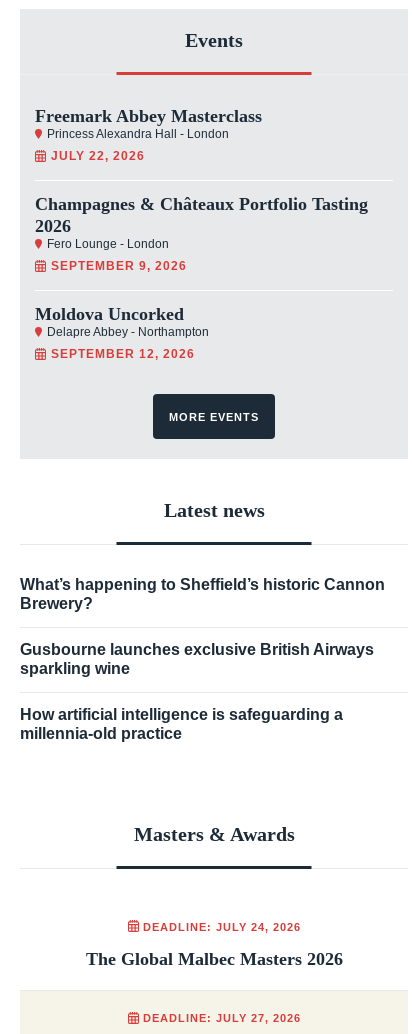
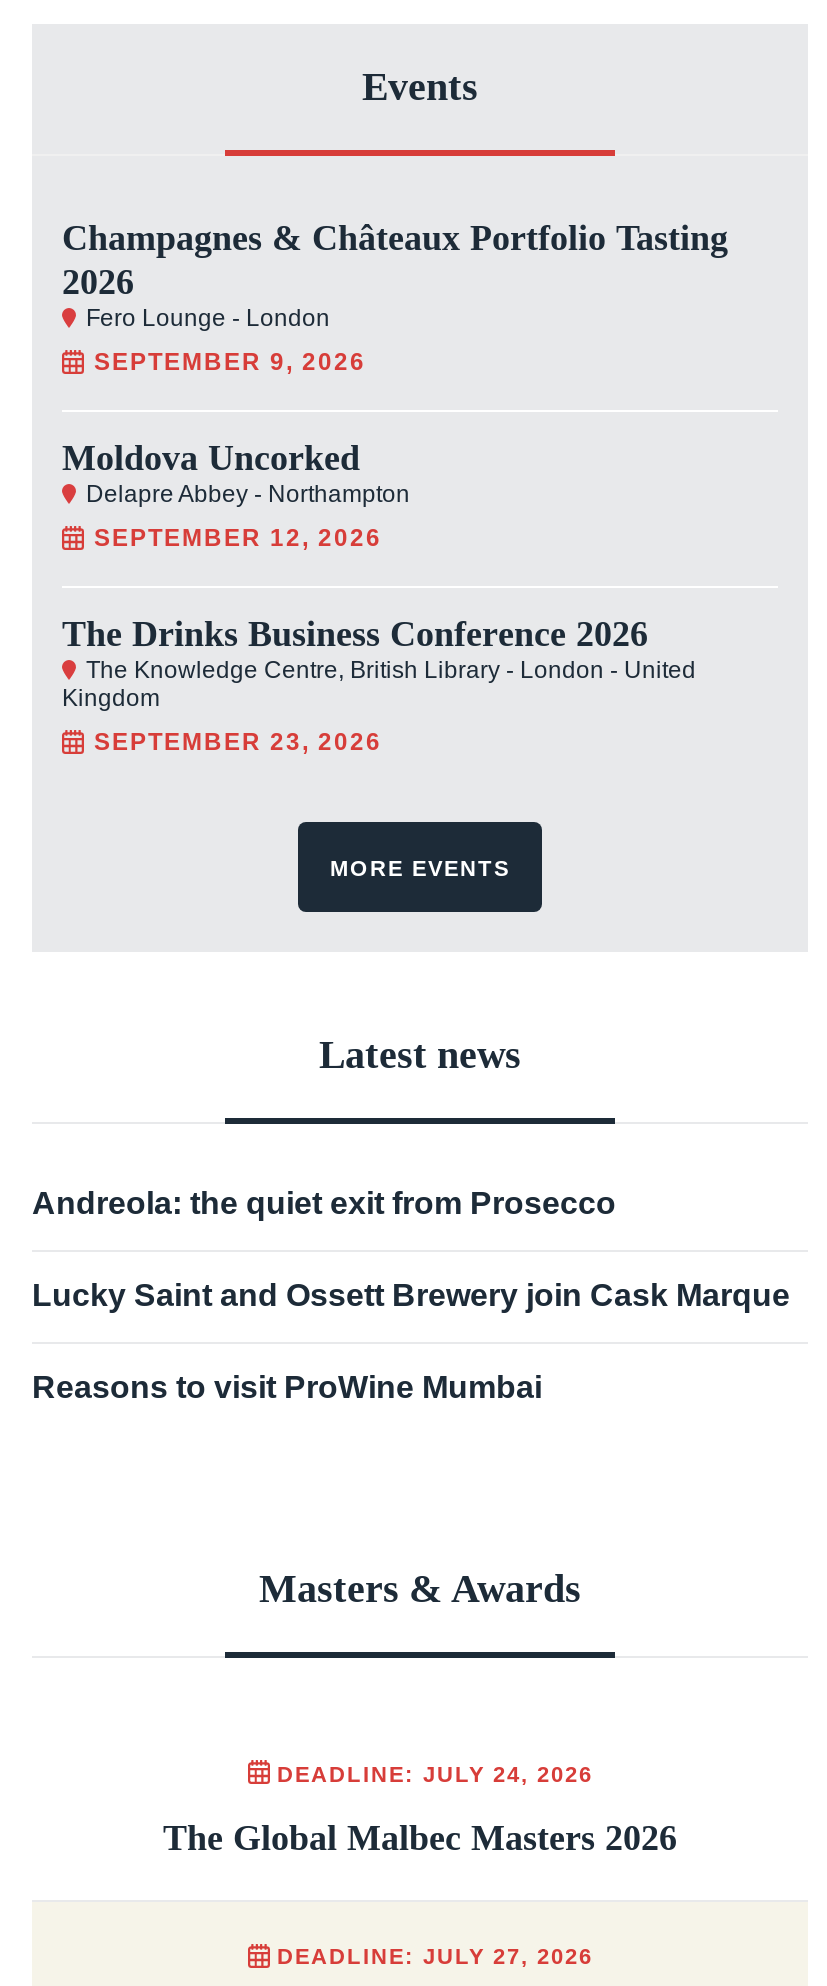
[35,106,262,163] Freemark Abbey Masterclass | Princess Alexandra Hall - London | JULY 22, 2026 -> none
moved [35,194,368,361] -> [62,219,728,553]: Champagnes & Châteaux Portfolio Tasting | 2026 | Fero Lounge - London | SEPTEMBER 9, 2026 | Moldova Uncorked | Delapre Abbey - Northampton | SEPTEMBER 12, 2026
none -> [62,615,696,757] The Drinks Business Conference 2026 | The Knowledge Centre, British Library - London - United | Kingdom | SEPTEMBER 23, 2026
[20,576,385,612] What’s happening to Sheffield’s historic Cannon | Brewery? -> [32,1187,616,1221] Andreola: the quiet exit from Prosecco
[20,641,374,677] Gusbourne launches exclusive British Airways | sparkling wine -> [32,1279,790,1313] Lucky Saint and Ossett Brewery join Cask Marque
[20,706,343,742] How artificial intelligence is safeguarding a | millennia-old practice -> [32,1371,542,1405] Reasons to visit ProWine Mumbai

